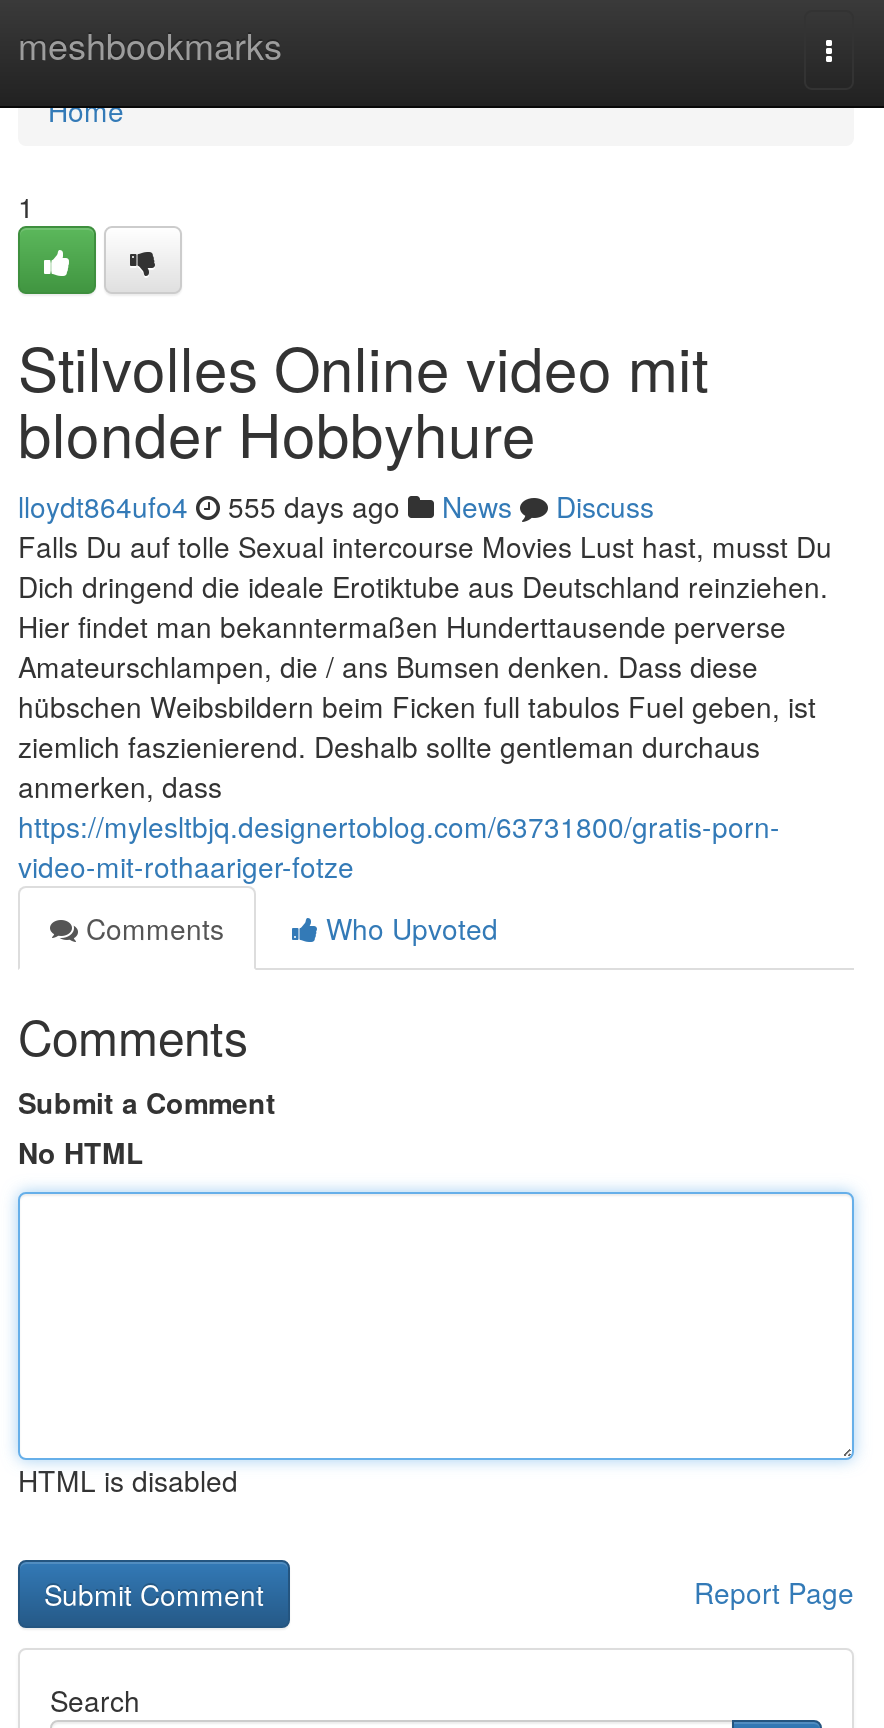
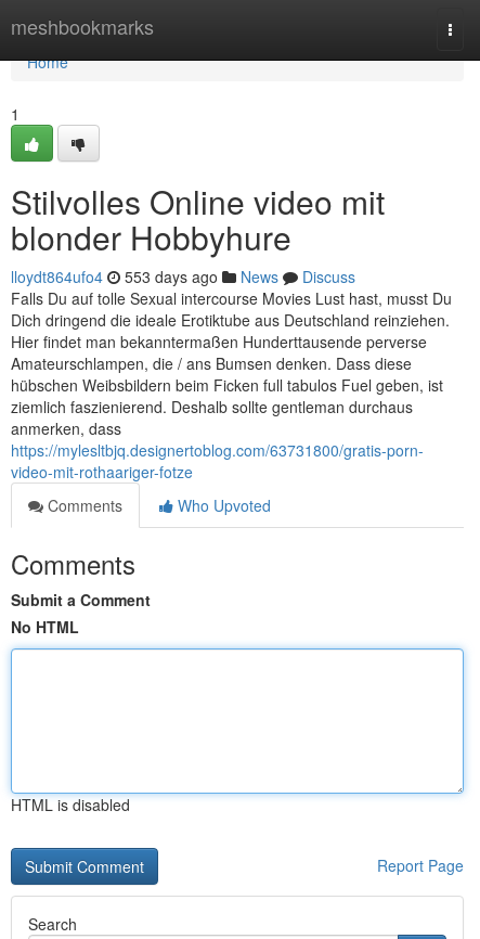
[18,486,654,526] lloydt864ufo4 555 days ago News Discuss -> [11,266,355,287] lloydt864ufo4 553 days ago News Discuss

